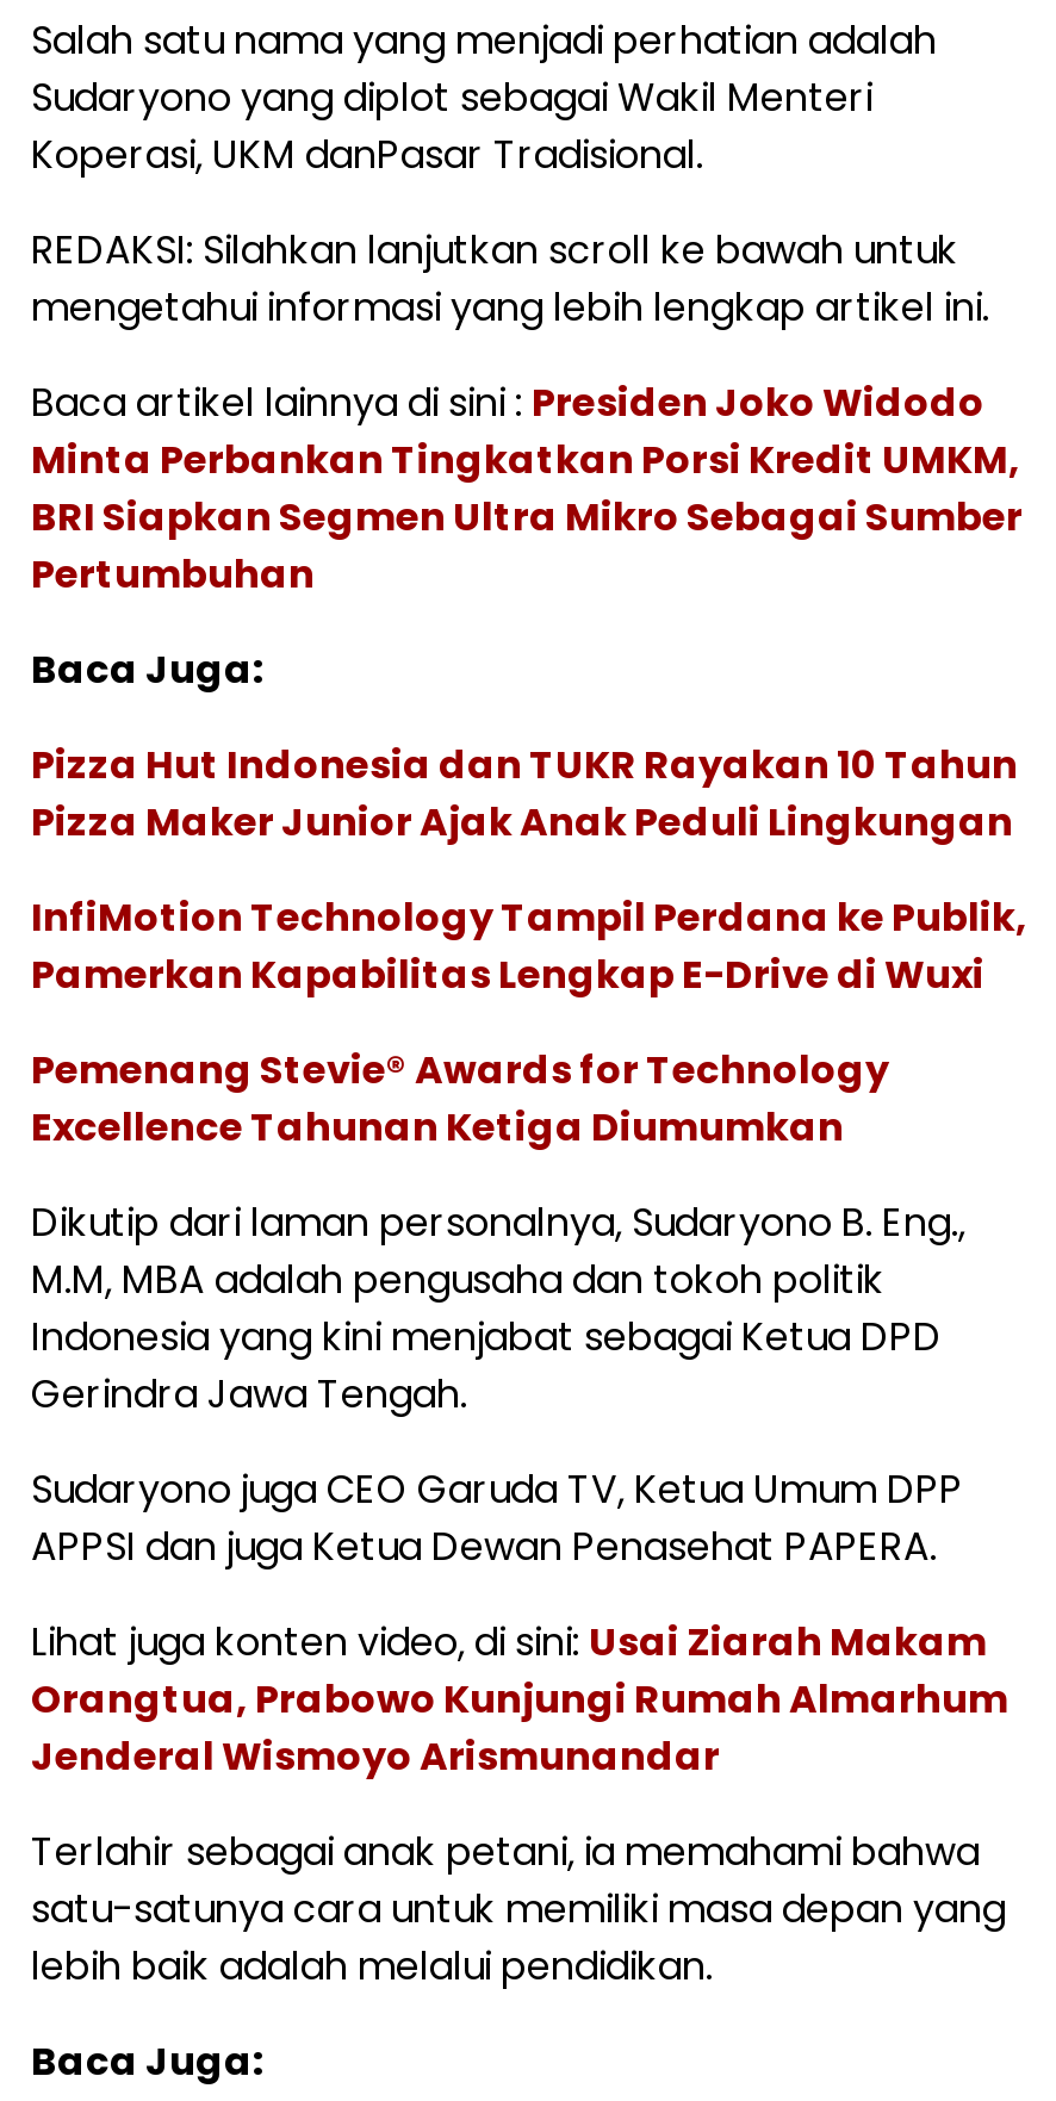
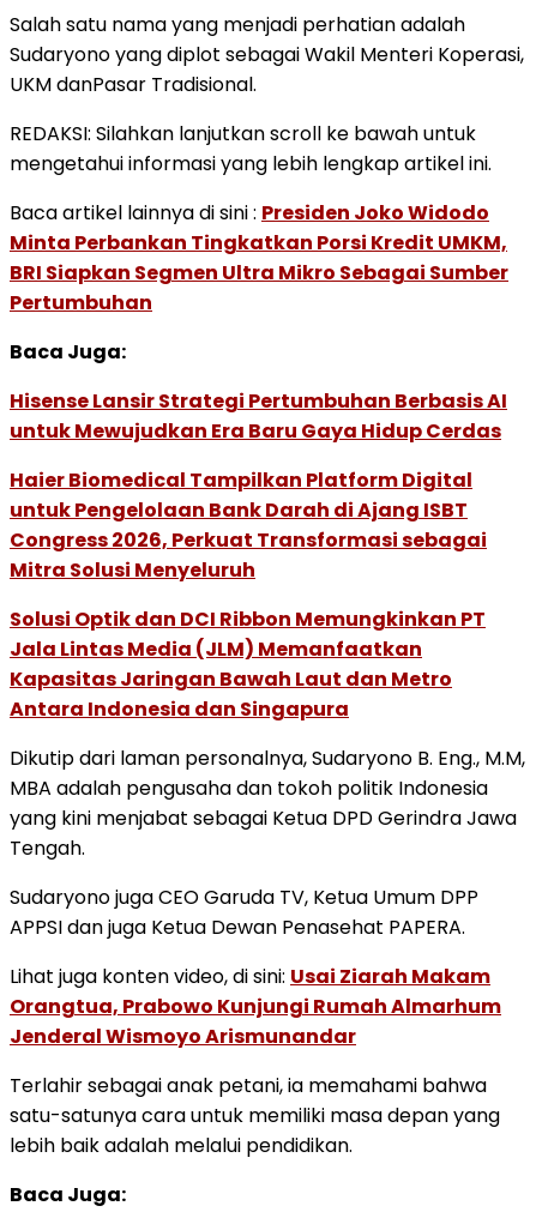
[31,739,1018,851] Pizza Hut Indonesia dan TUKR Rayakan 10 Tahun | Pizza Maker Junior Ajak Anak Peduli Lingkungan -> [10,387,507,445] Hisense Lansir Strategi Pertumbuhan Berbasis AI | untuk Mewujudkan Era Baru Gaya Hidup Cerdas
[31,891,1027,1003] InfiMotion Technology Tampil Perdana ke Publik, | Pamerkan Kapabilitas Lengkap E-Drive di Wuxi -> [10,466,487,584] Haier Biomedical Tampilkan Platform Digital | untuk Pengelolaan Bank Darah di Ajang ISBT | Congress 2026, Perkuat Transformasi sebagai | Mitra Solusi Menyeluruh
[31,1044,889,1156] Pemenang Stevie® Awards for Technology | Excellence Tahunan Ketiga Diumumkan -> [10,605,486,723] Solusi Optik dan DCI Ribbon Memungkinkan PT | Jala Lintas Media (JLM) Memanfaatkan | Kapasitas Jaringan Bawah Laut dan Metro | Antara Indonesia dan Singapura

